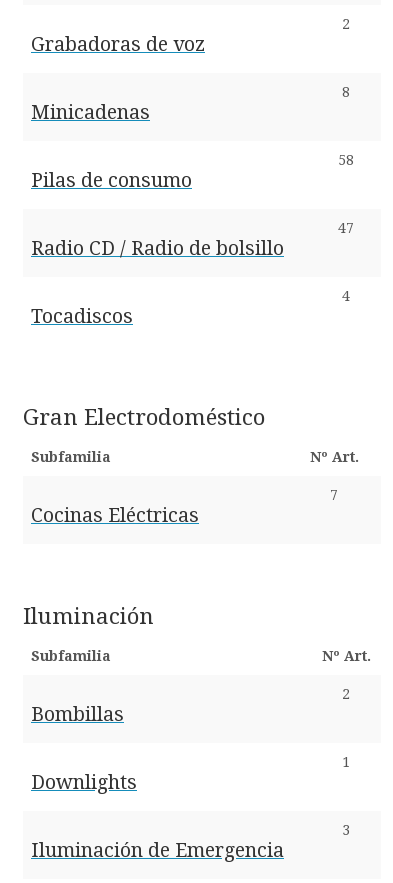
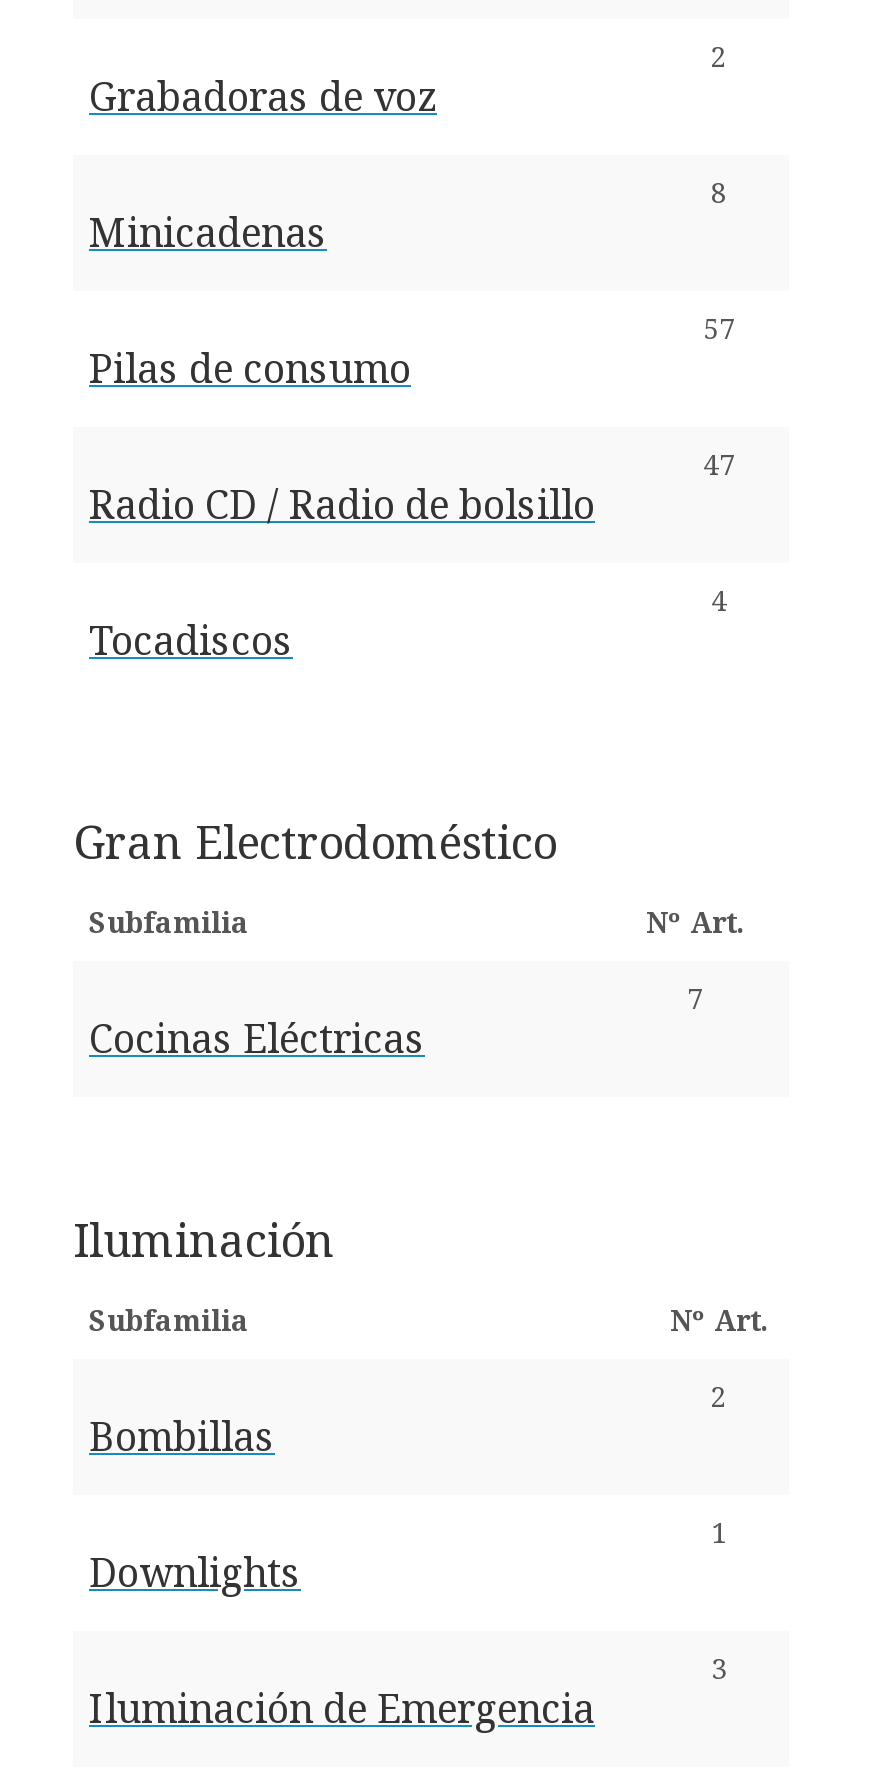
[338,152,354,168] 58 -> [703,313,735,345] 57

